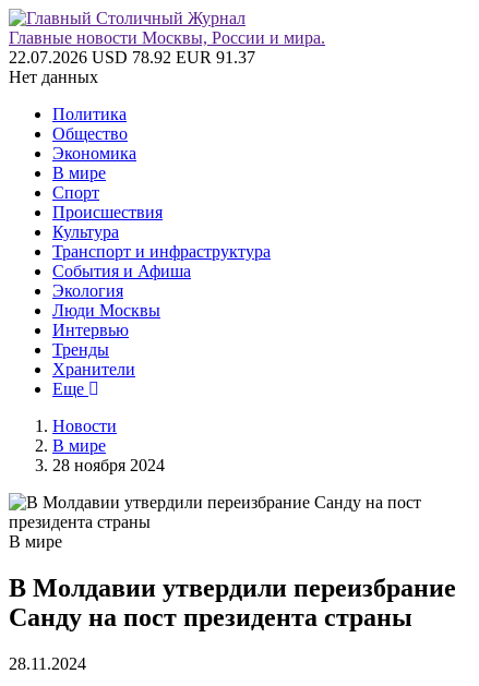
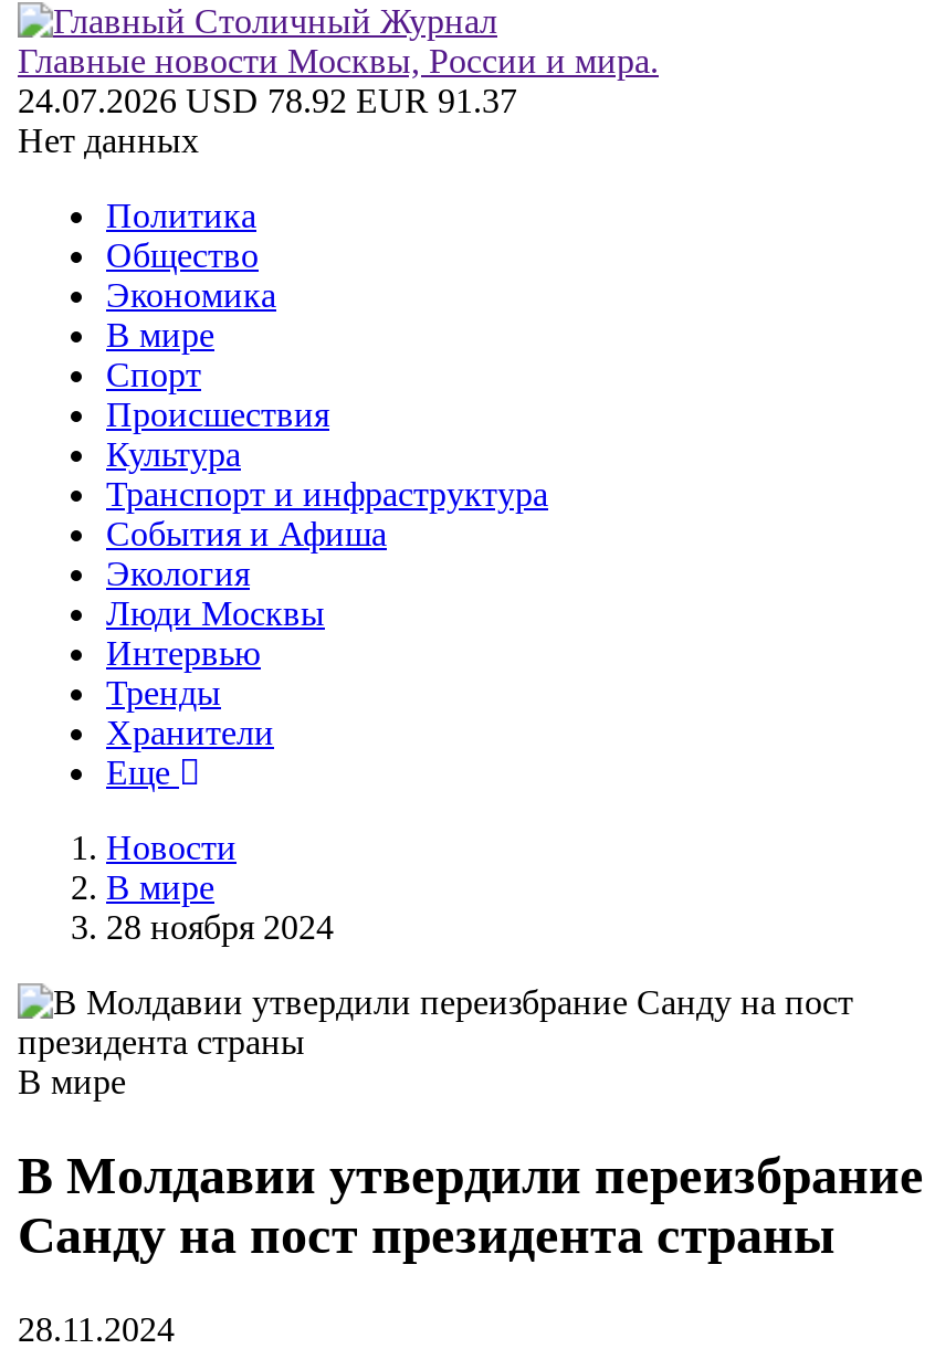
[9,48,255,67] 22.07.2026 USD 78.92 EUR 91.37 -> [18,82,517,119] 24.07.2026 USD 78.92 EUR 91.37

